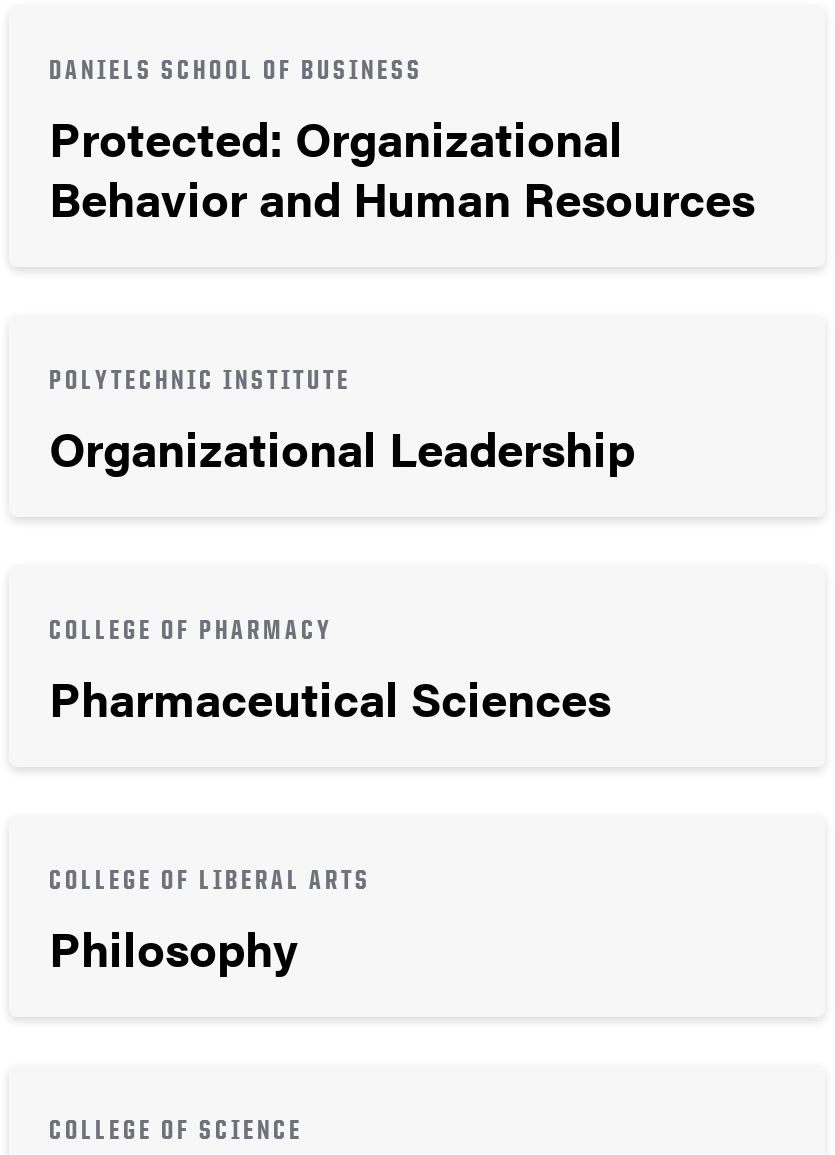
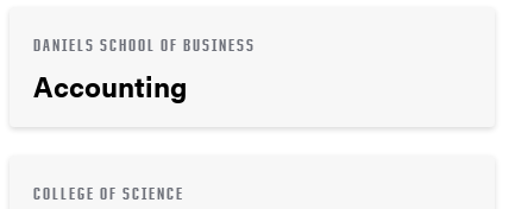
[49,103,755,981] Protected: Organizational | Behavior and Human Resources | POLYTECHNIC INSTITUTE | Organizational Leadership | COLLEGE OF PHARMACY | Pharmaceutical Sciences | COLLEGE OF LIBERAL ARTS | Philosophy -> [33,66,187,106] Accounting

